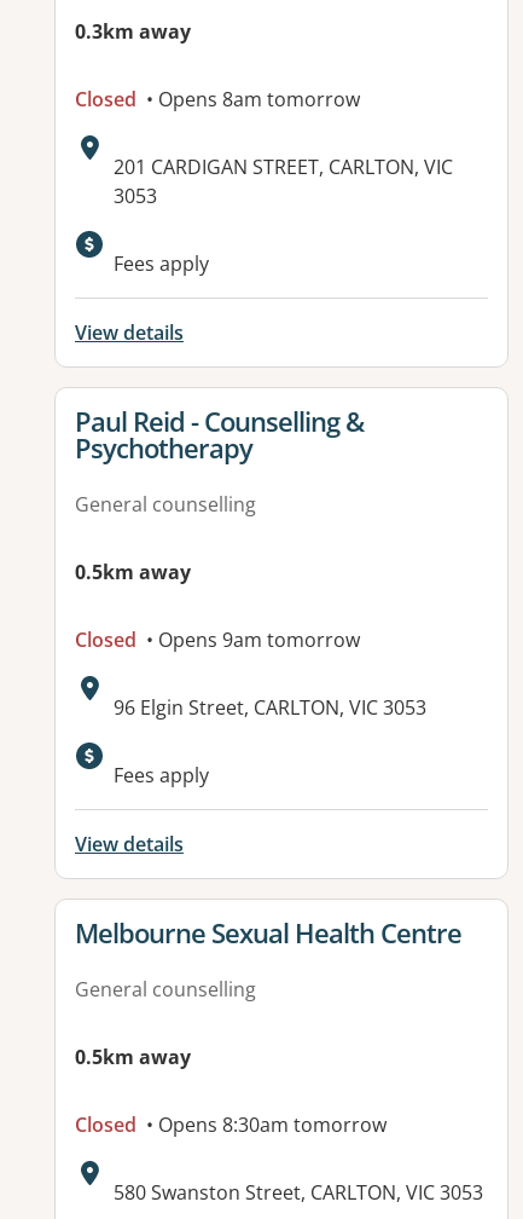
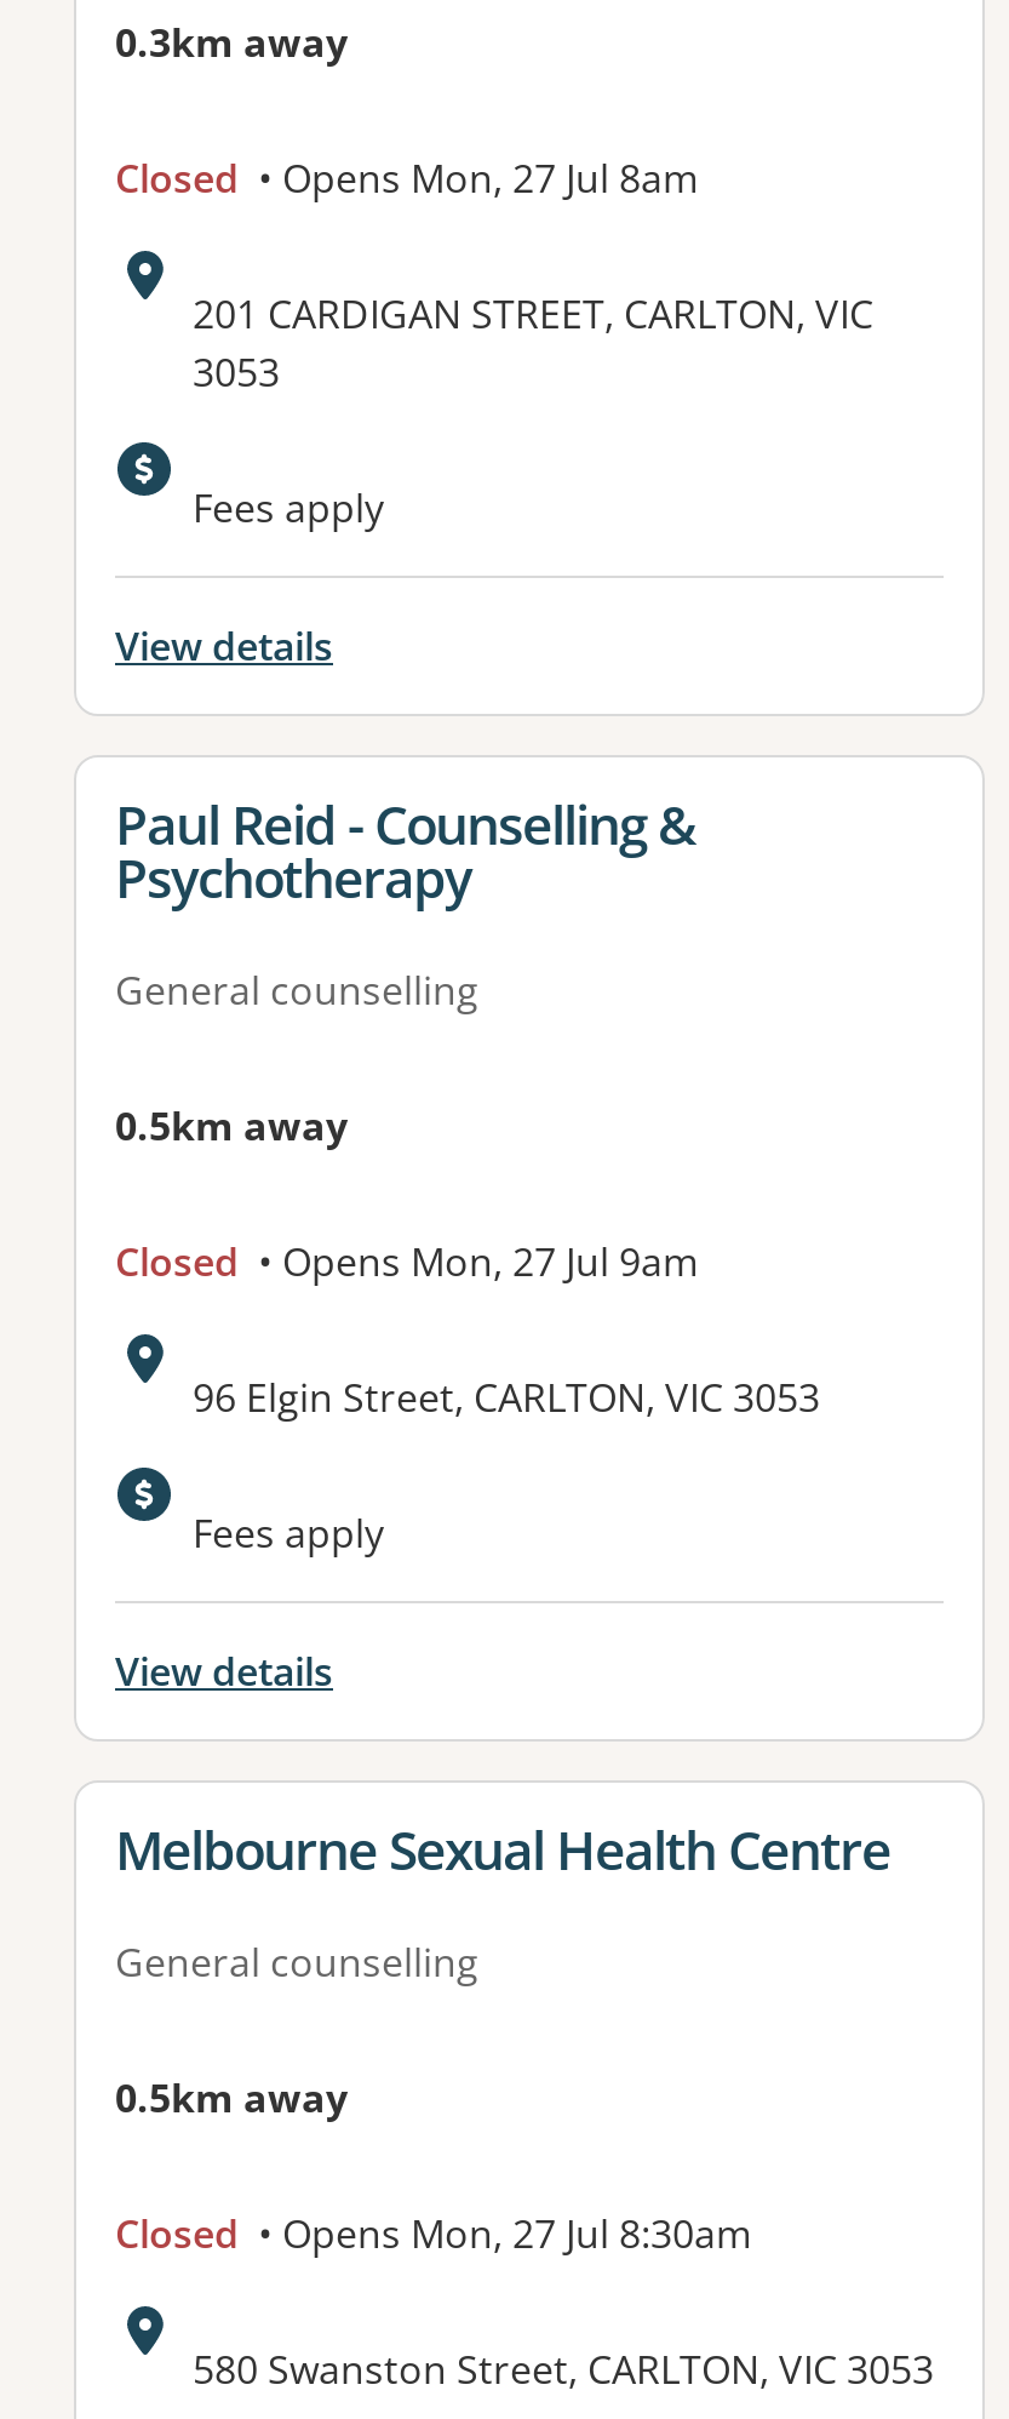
[75,86,360,113] Closed • Opens 8am tomorrow -> [115,152,699,206] Closed • Opens Mon, 27 Jul 8am
[75,627,360,654] Closed • Opens 9am tomorrow -> [115,1236,699,1289] Closed • Opens Mon, 27 Jul 9am
[75,1112,387,1138] Closed • Opens 8:30am tomorrow -> [115,2208,752,2261] Closed • Opens Mon, 27 Jul 8:30am

